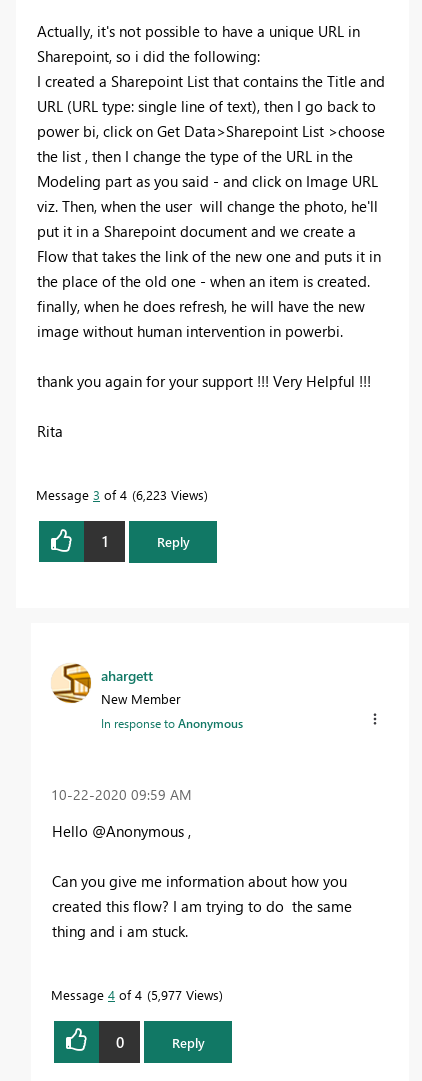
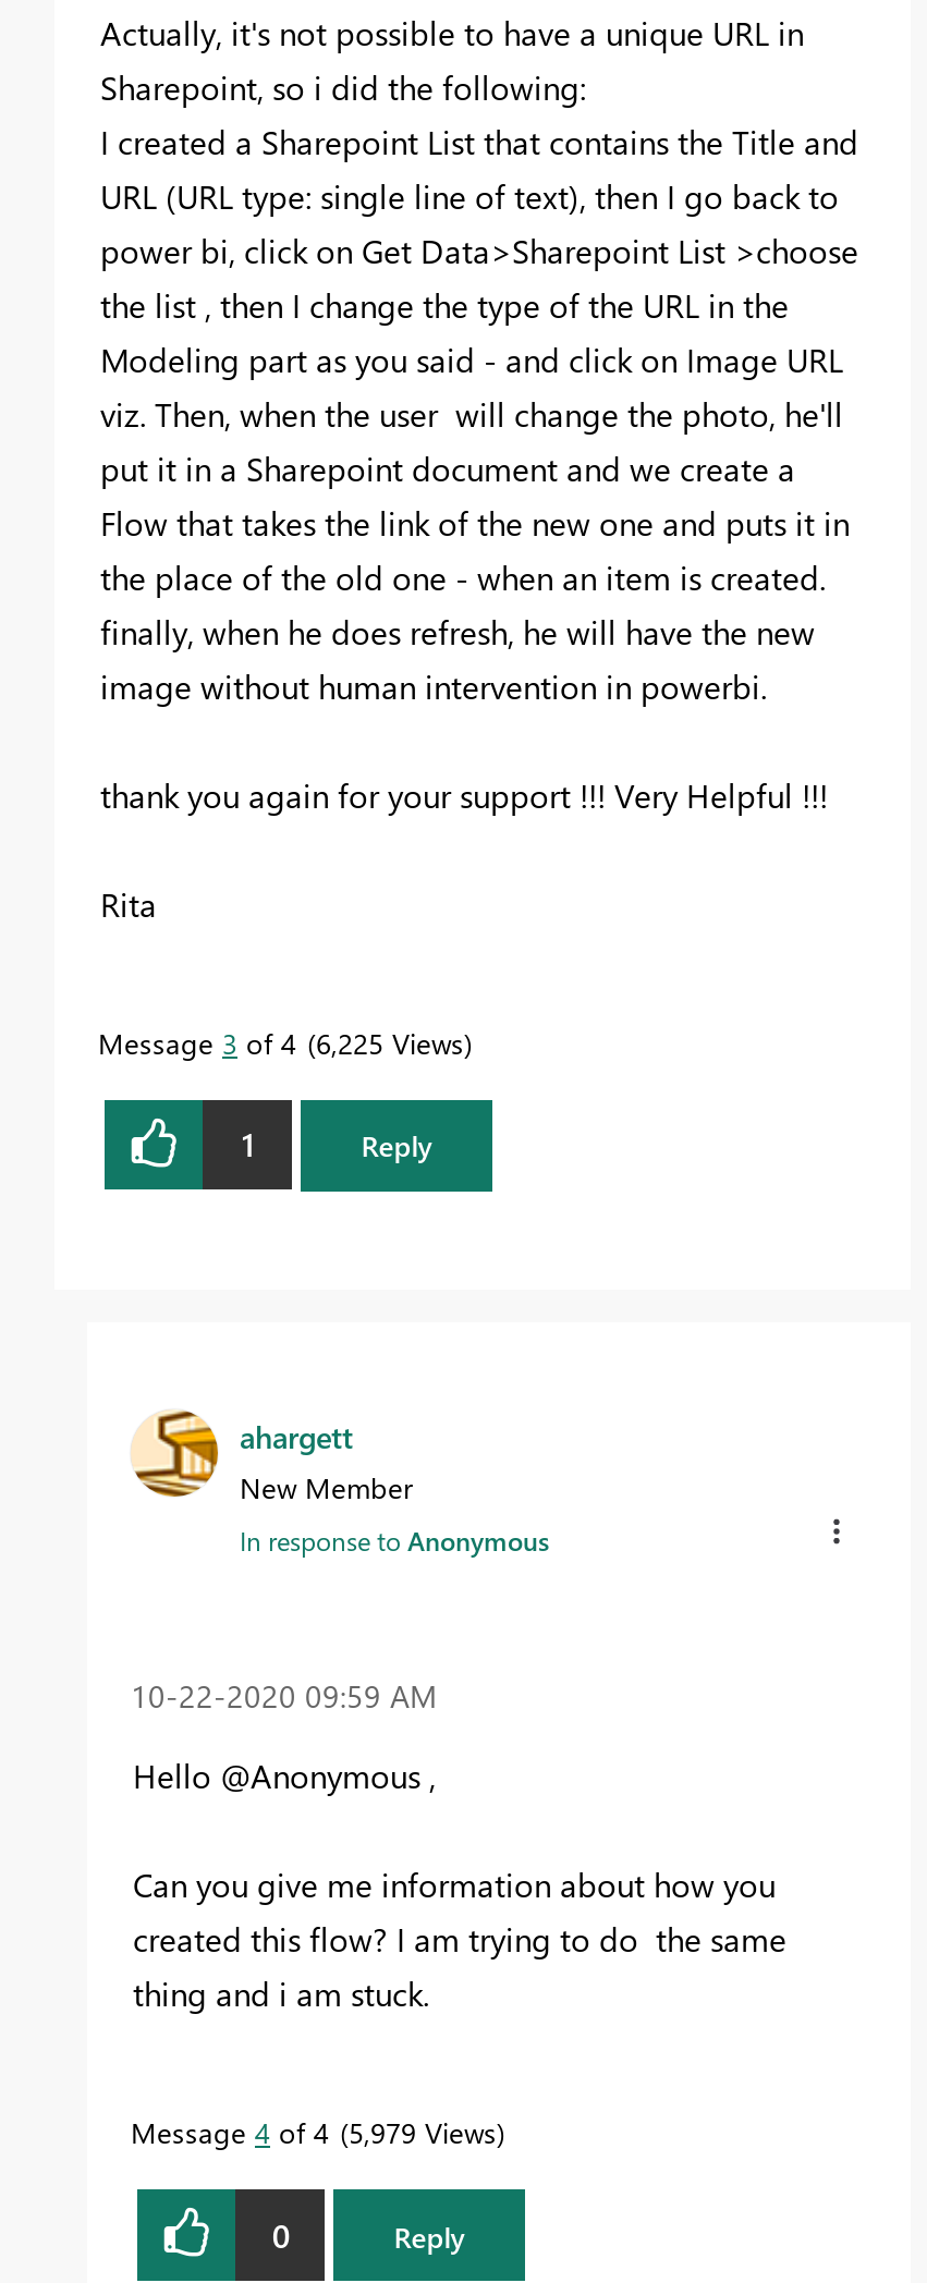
[36,486,204,503] Message 3 of 4 6,223 Views -> [98,1023,464,1060] Message 3 of 4 6,225 Views
[51,986,219,1003] Message 4 of 4 5,977 Views -> [131,2114,497,2151] Message 4 of 4 5,979 Views

